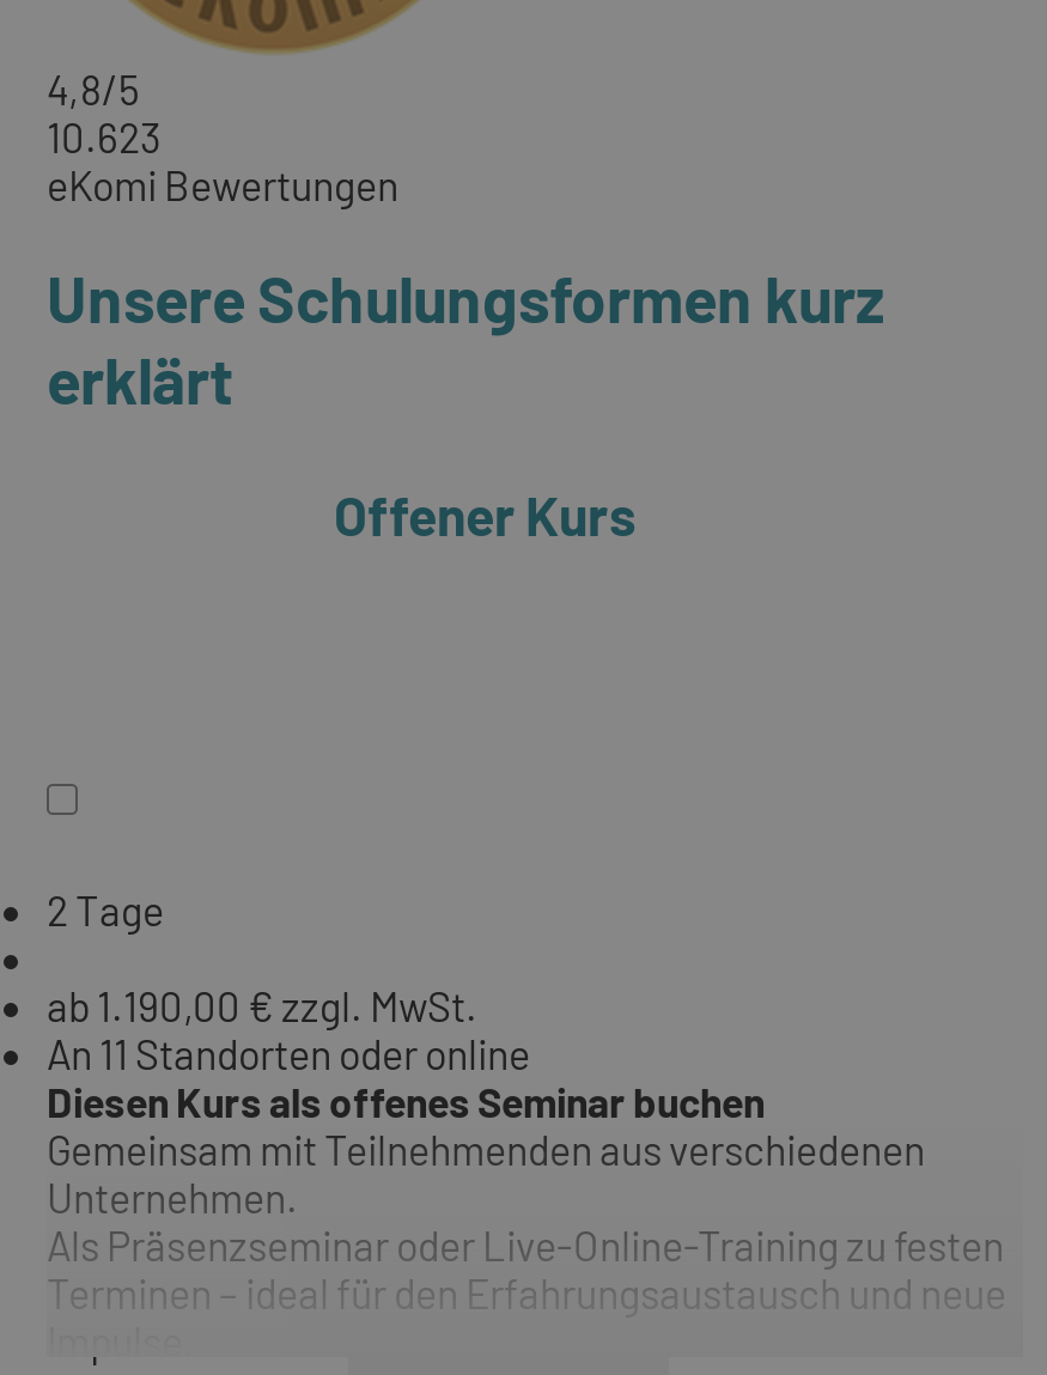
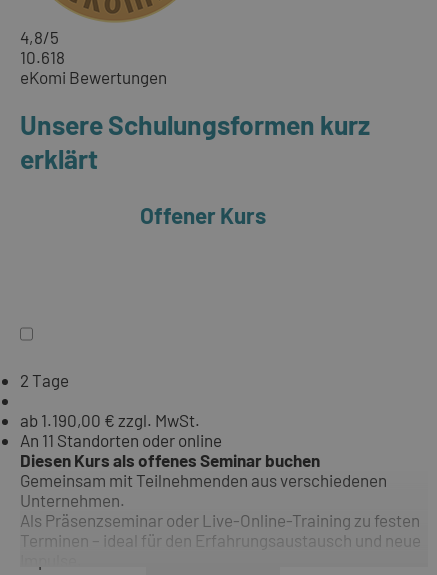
[47,112,162,160] 10.623 -> [20,47,65,67] 10.618

